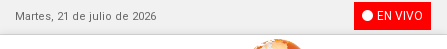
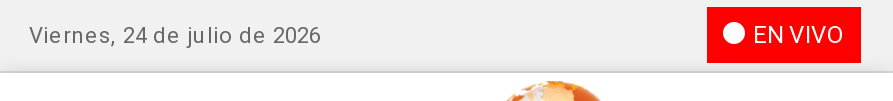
[15,9,156,22] Martes, 21 de julio de 2026 -> [29,22,321,48] Viernes, 24 de julio de 2026

